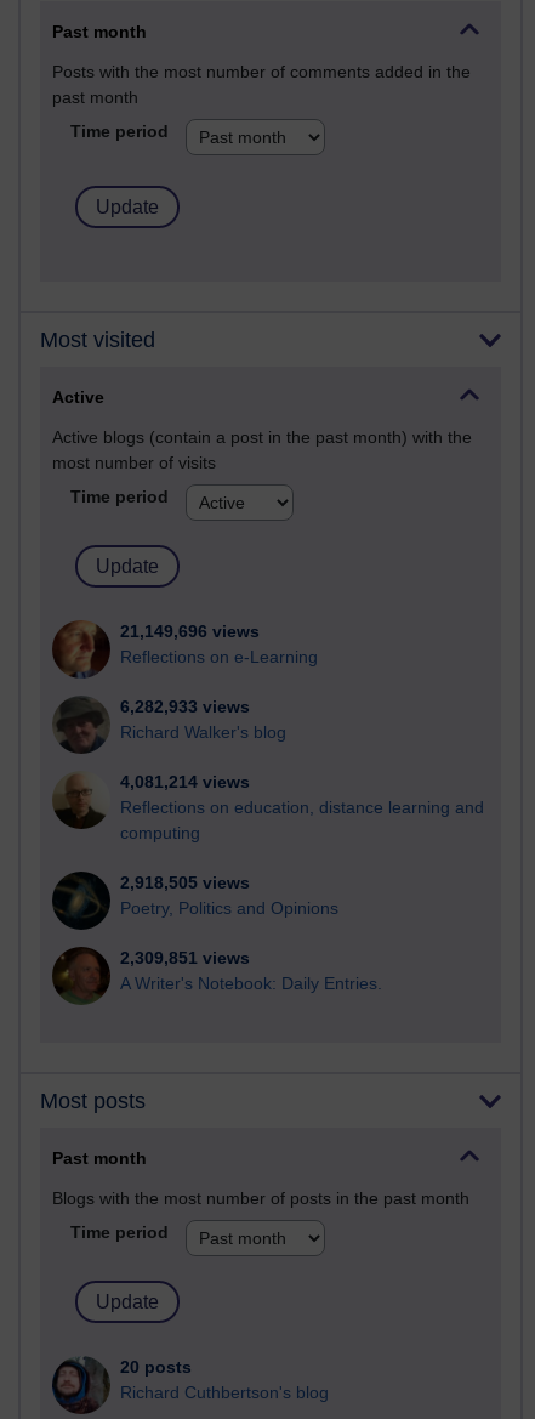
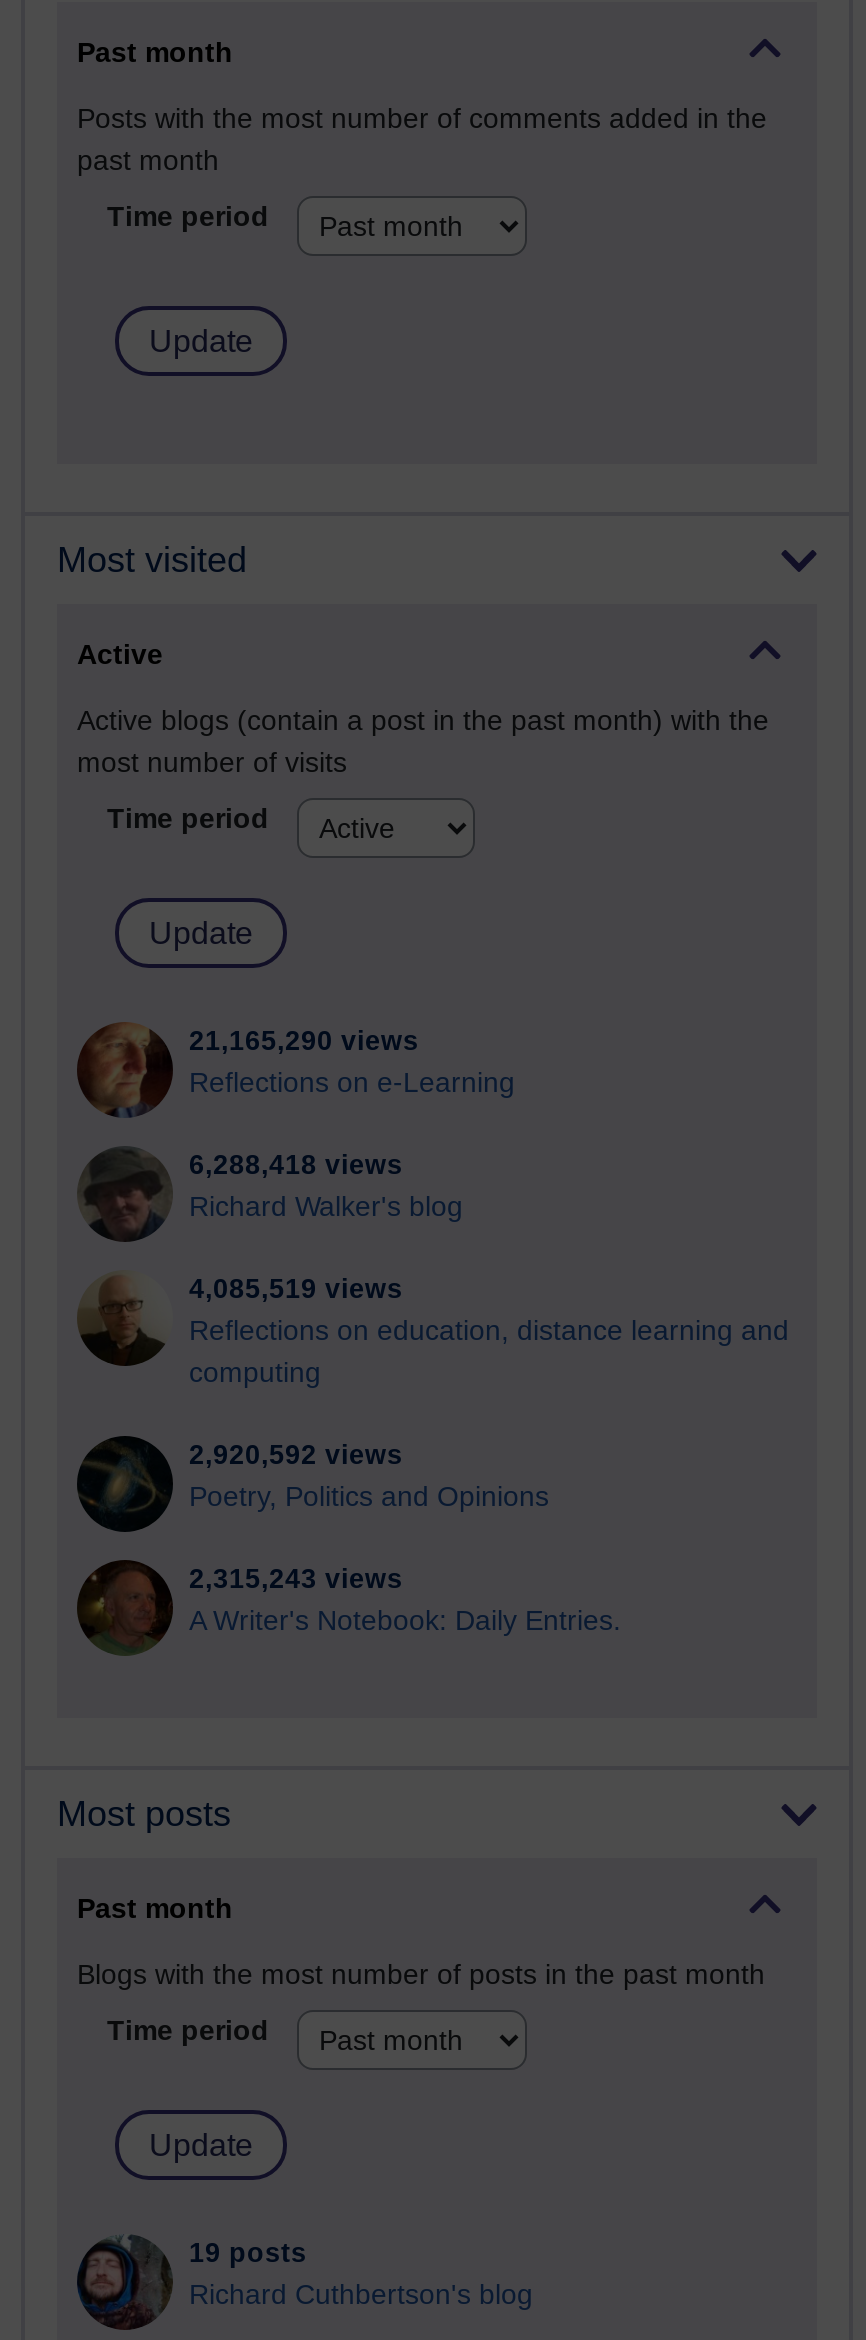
[120,623,260,641] 21,149,696 views -> [189,1027,419,1057] 21,165,290 views
[120,698,250,717] 6,282,933 views -> [189,1151,403,1181] 6,288,418 views
[120,774,250,792] 4,081,214 views -> [189,1275,403,1305] 4,085,519 views
[120,874,250,893] 2,918,505 views -> [189,1441,403,1471] 2,920,592 views
[120,950,250,968] 2,309,851 views -> [189,1565,403,1595] 2,315,243 views
[120,1359,192,1377] 20 posts -> [189,2239,307,2269] 19 posts

